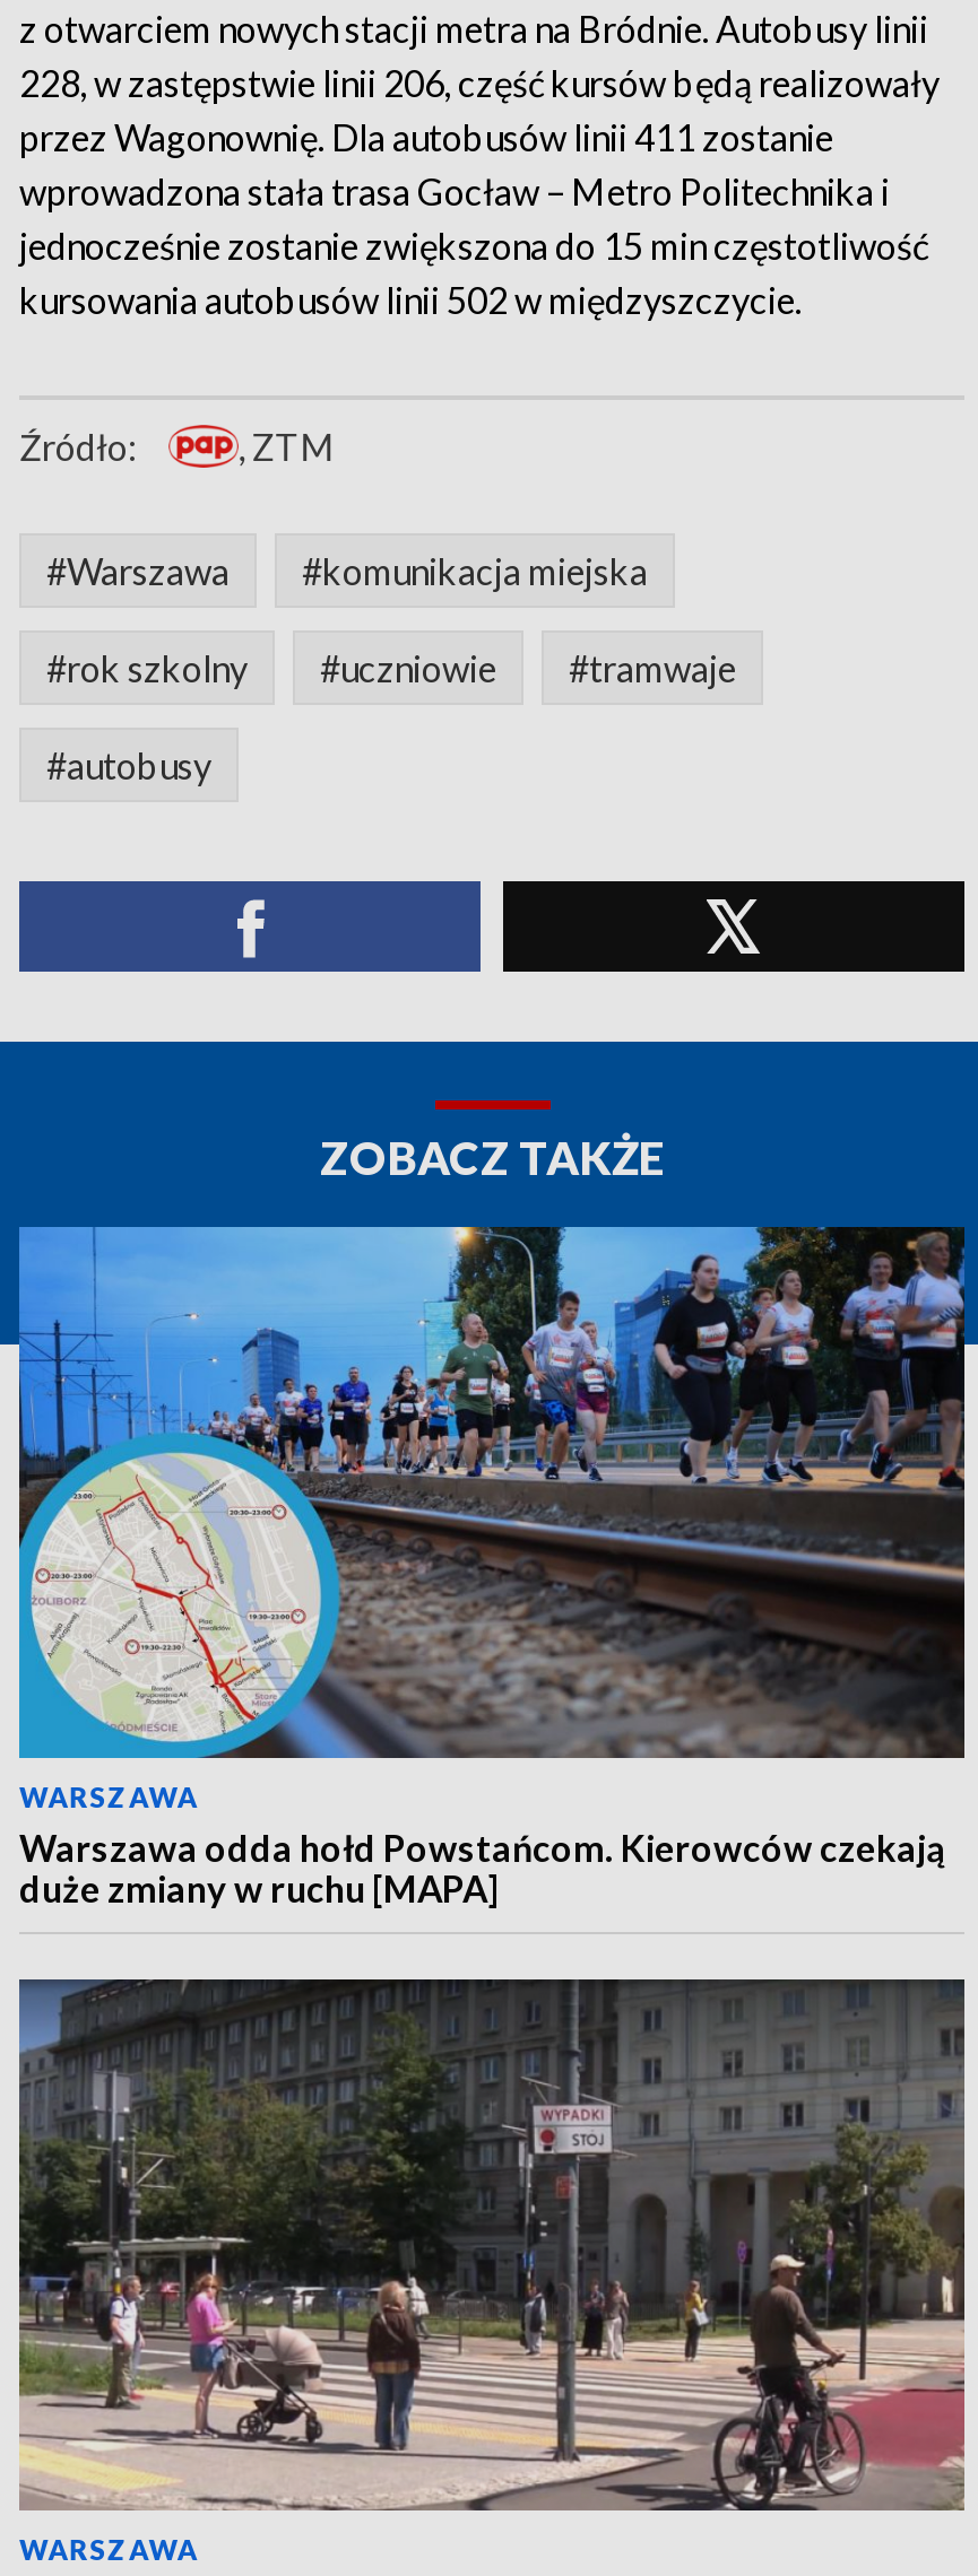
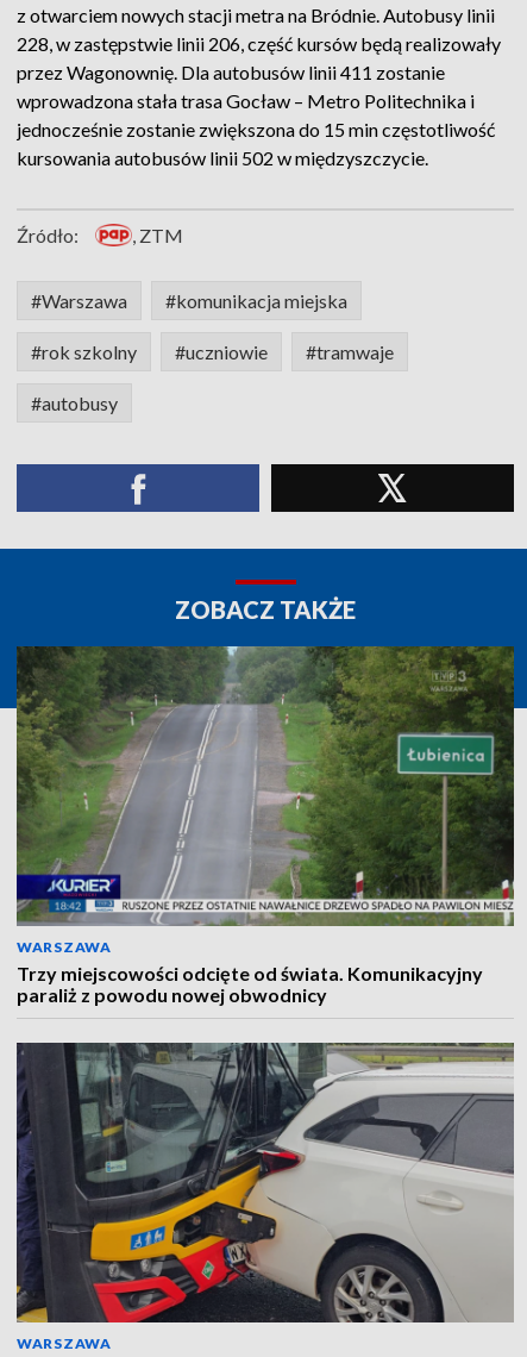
[17,1225,967,1909] [image] | Warszawa odda hołd Powstańcom. Kierowców czekają | duże zmiany w ruchu [MAPA] -> [15,645,515,1006] [image] | Trzy miejscowości odcięte od świata. Komunikacyjny | paraliż z powodu nowej obwodnicy
[19,1979,967,2510] [image] -> [15,1043,514,1324] [image]

